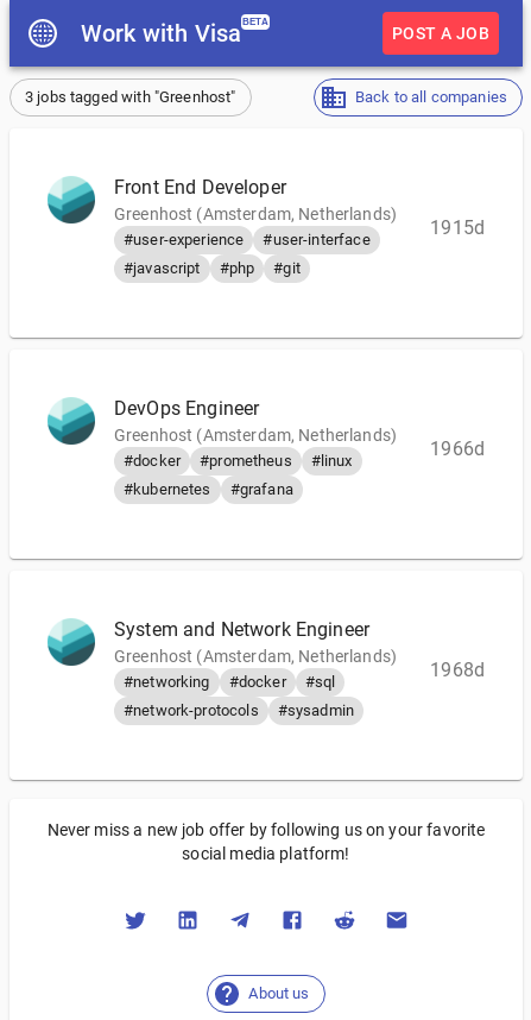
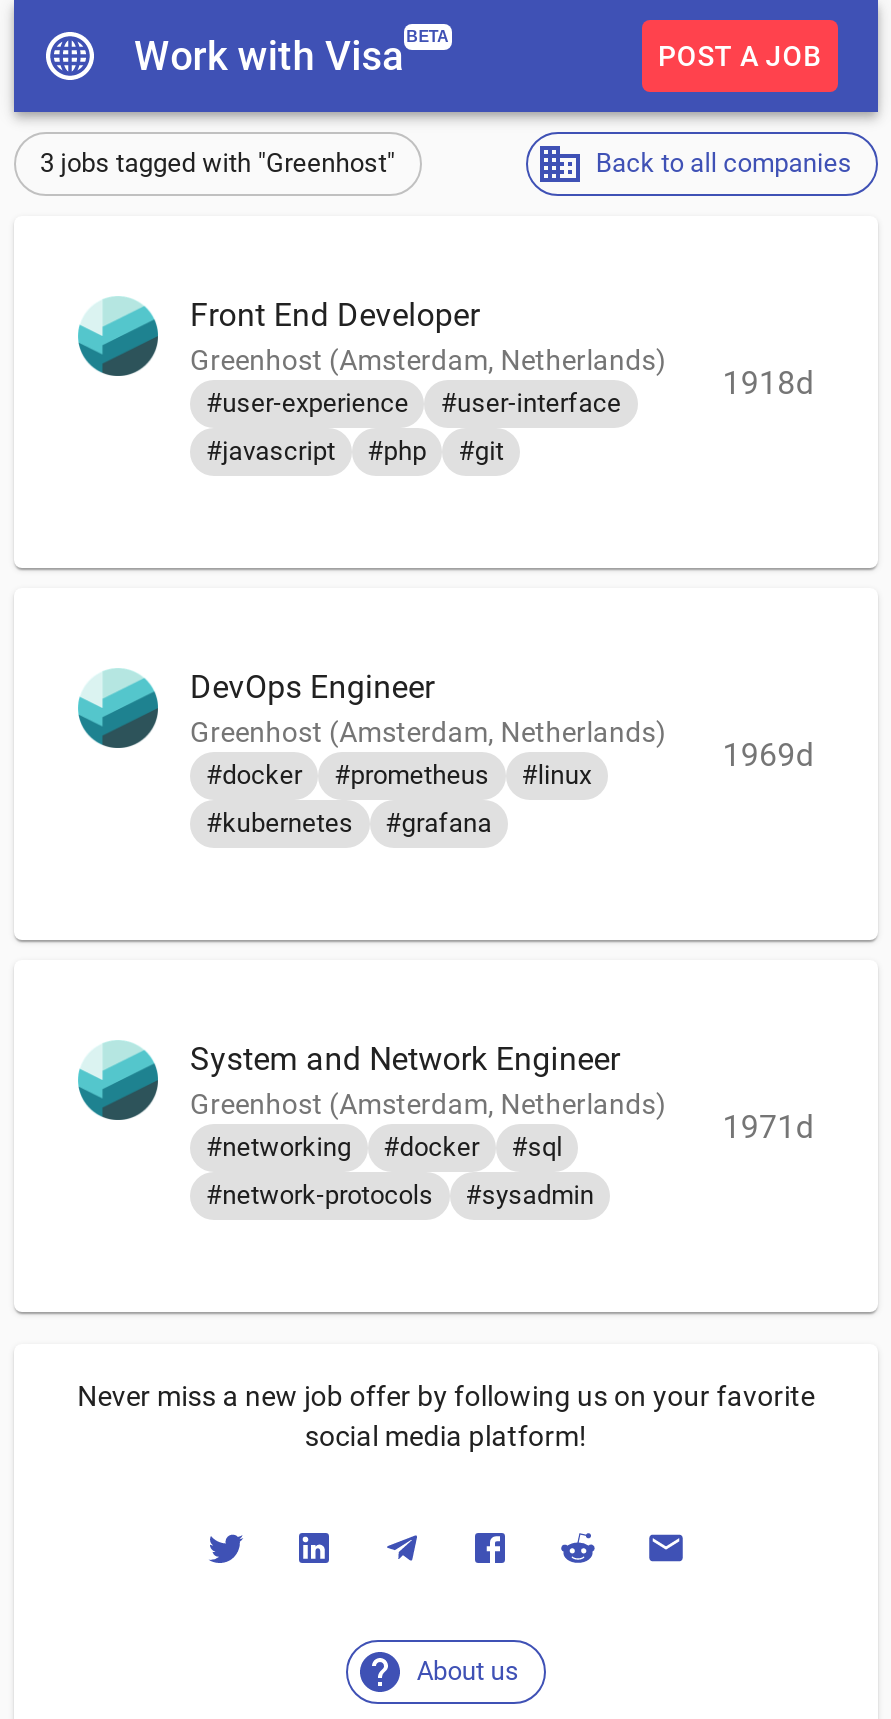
[430,216,485,239] 1915d -> [722,364,814,402] 1918d
[430,437,485,460] 1966d -> [722,736,814,774] 1969d
[430,659,485,681] 1968d -> [722,1108,814,1146] 1971d

